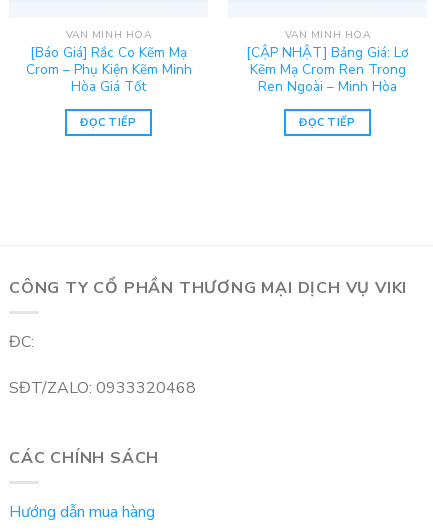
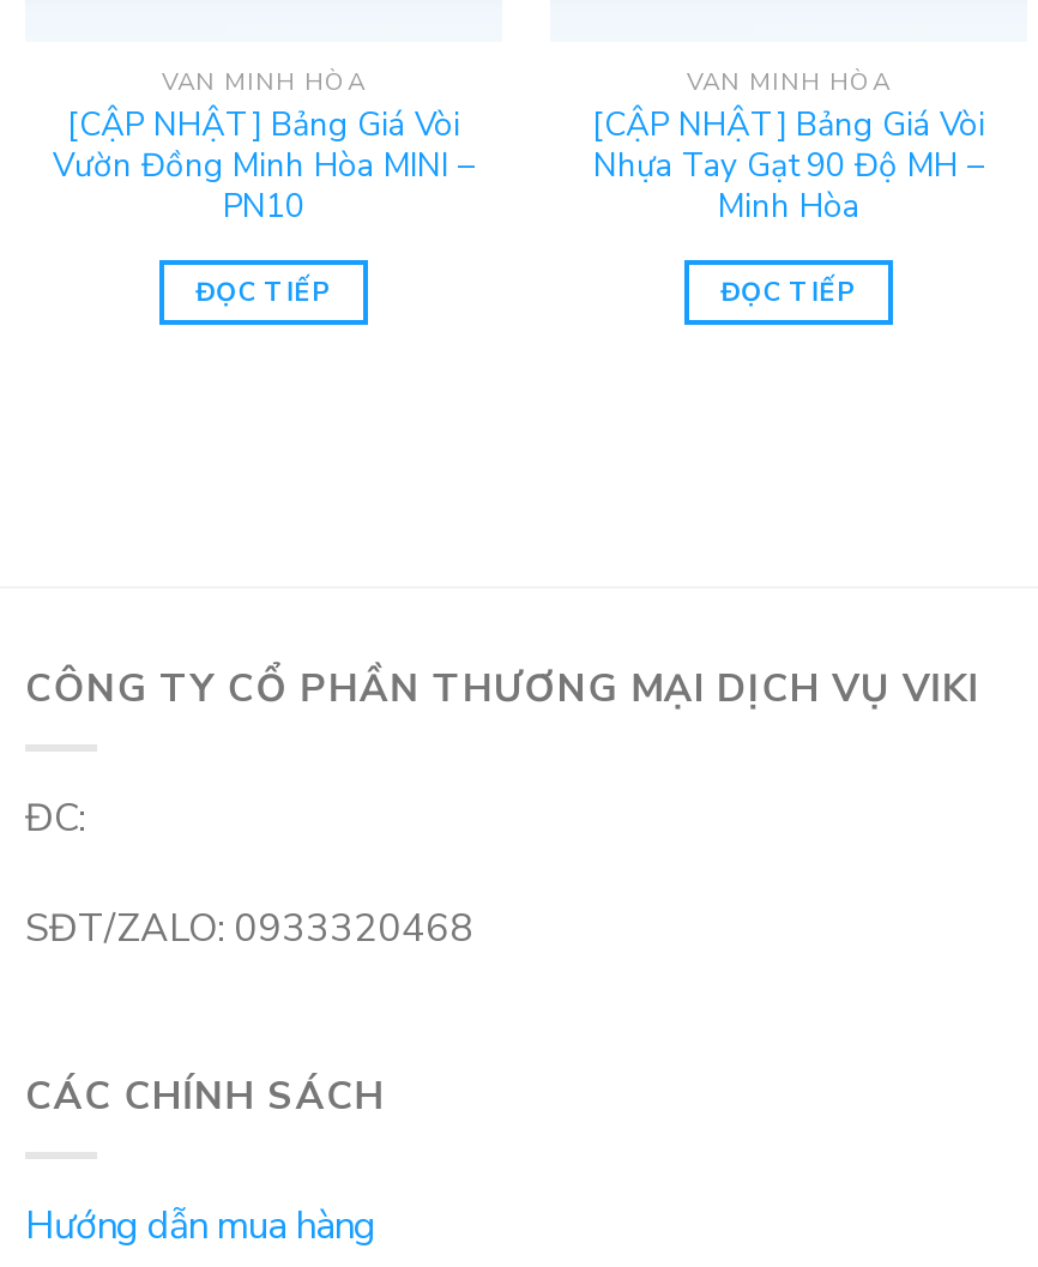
[25,43,191,96] [Báo Giá] Rắc Co Kẽm Mạ | Crom – Phụ Kiện Kẽm Minh | Hòa Giá Tốt -> [53,101,475,228] [CẬP NHẬT] Bảng Giá Vòi | Vườn Đồng Minh Hòa MINI – | PN10
[246,43,409,96] [CẬP NHẬT] Bảng Giá: Lơ | Kẽm Mạ Crom Ren Trong | Ren Ngoài – Minh Hòa -> [592,101,985,228] [CẬP NHẬT] Bảng Giá Vòi | Nhựa Tay Gạt 90 Độ MH – | Minh Hòa

